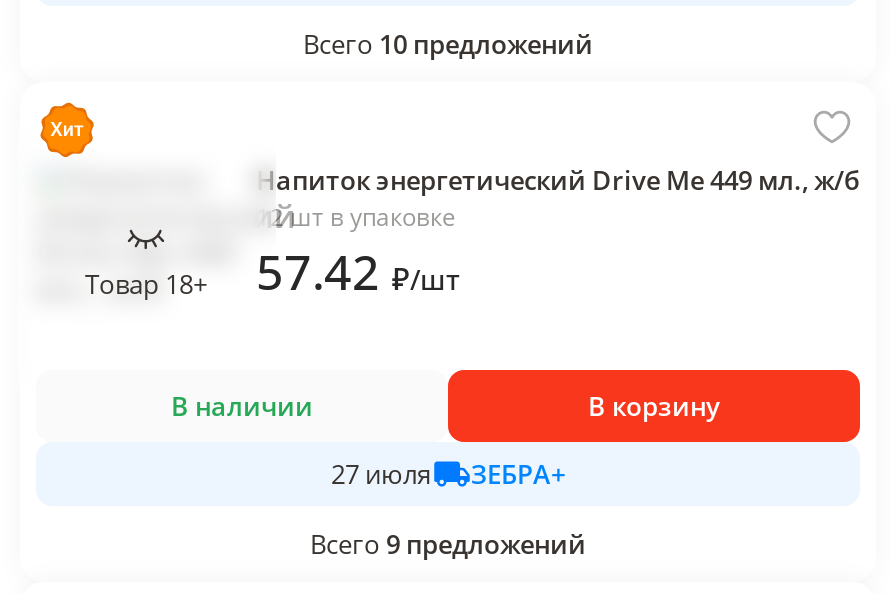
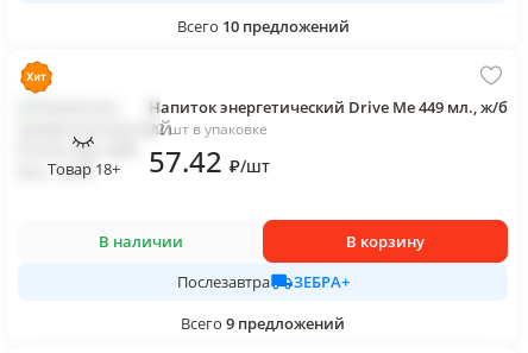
[331,456,431,492] 27 июля -> [177,271,269,292] Послезавтра

